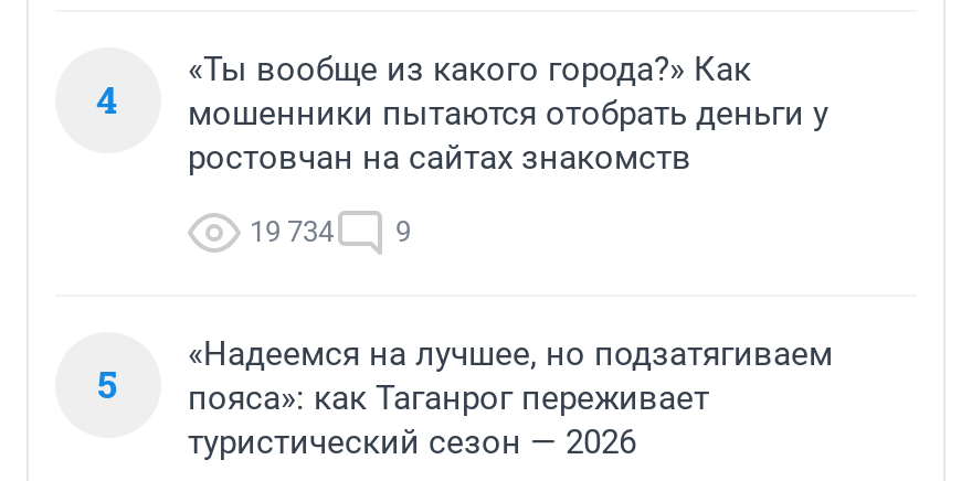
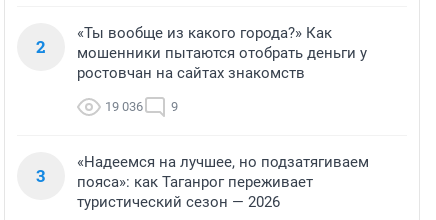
[96,74,828,134] 4 мошенники пытаются отобрать деньги у -> [36,35,367,62] 2 мошенники пытаются отобрать деньги у
[250,215,411,248] 19 734 9 -> [105,99,178,114] 19 036 9
[97,359,709,418] 5 пояса»: как Таганрог переживает -> [36,164,313,191] 3 пояса»: как Таганрог переживает

